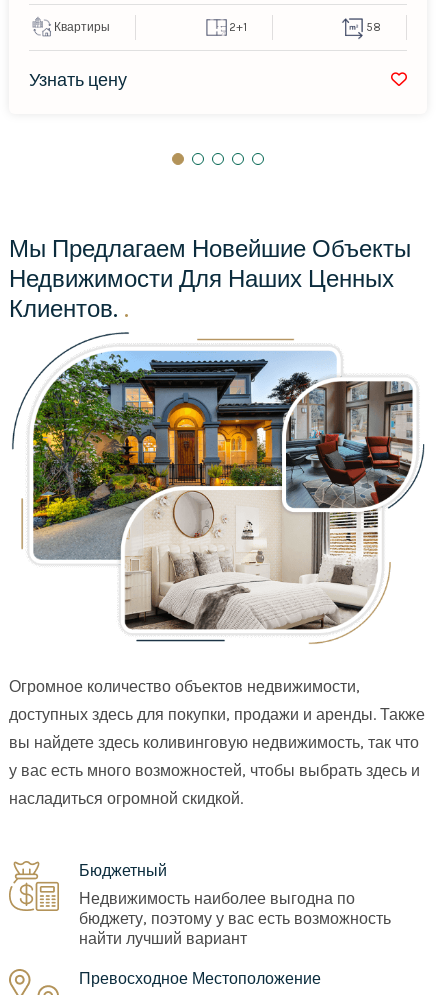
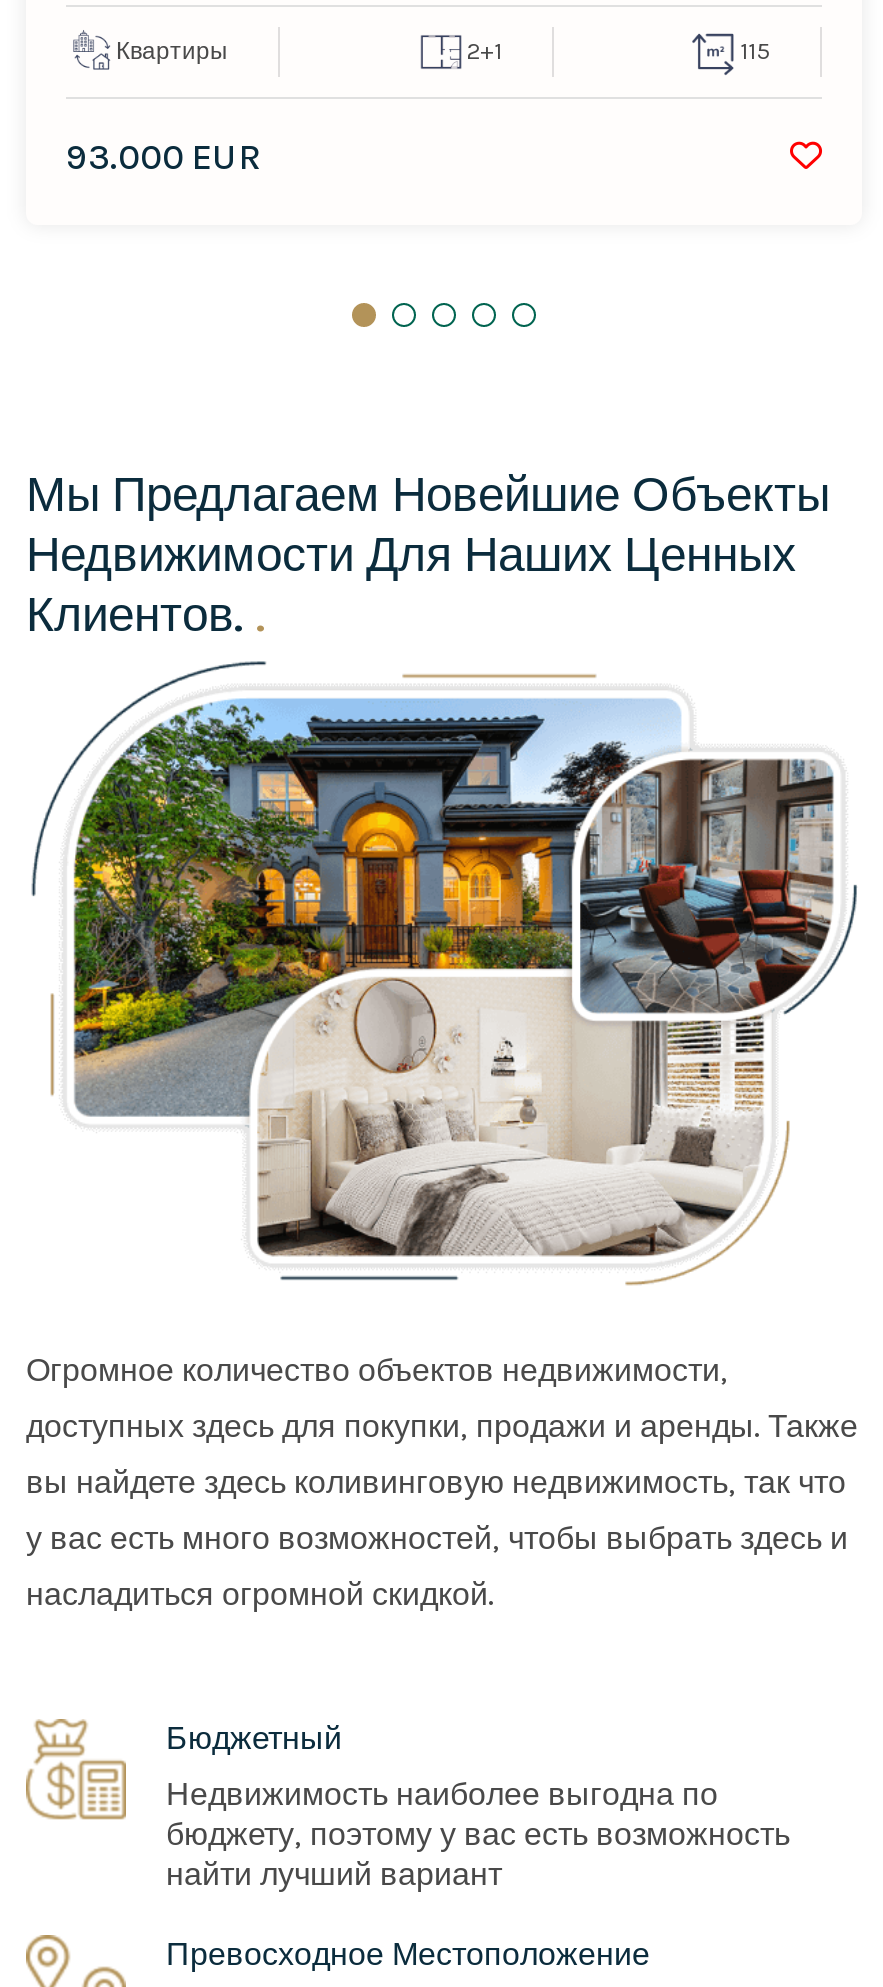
[366,20,381,34] 58 -> [740,38,770,66] 115
[29,69,127,91] Узнать цену -> [66,136,260,180] 93.000 EUR

